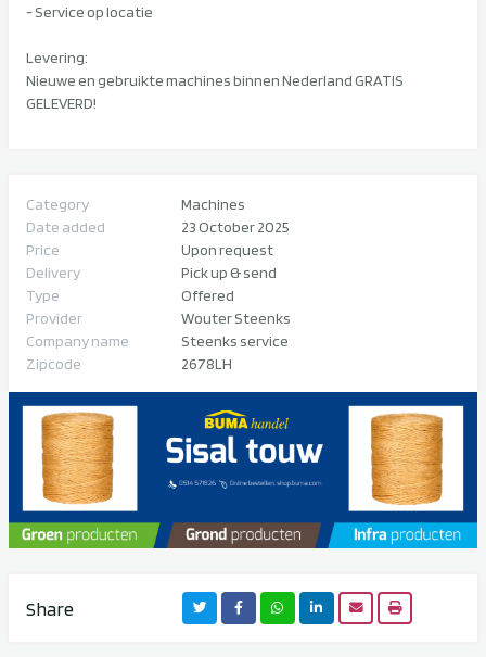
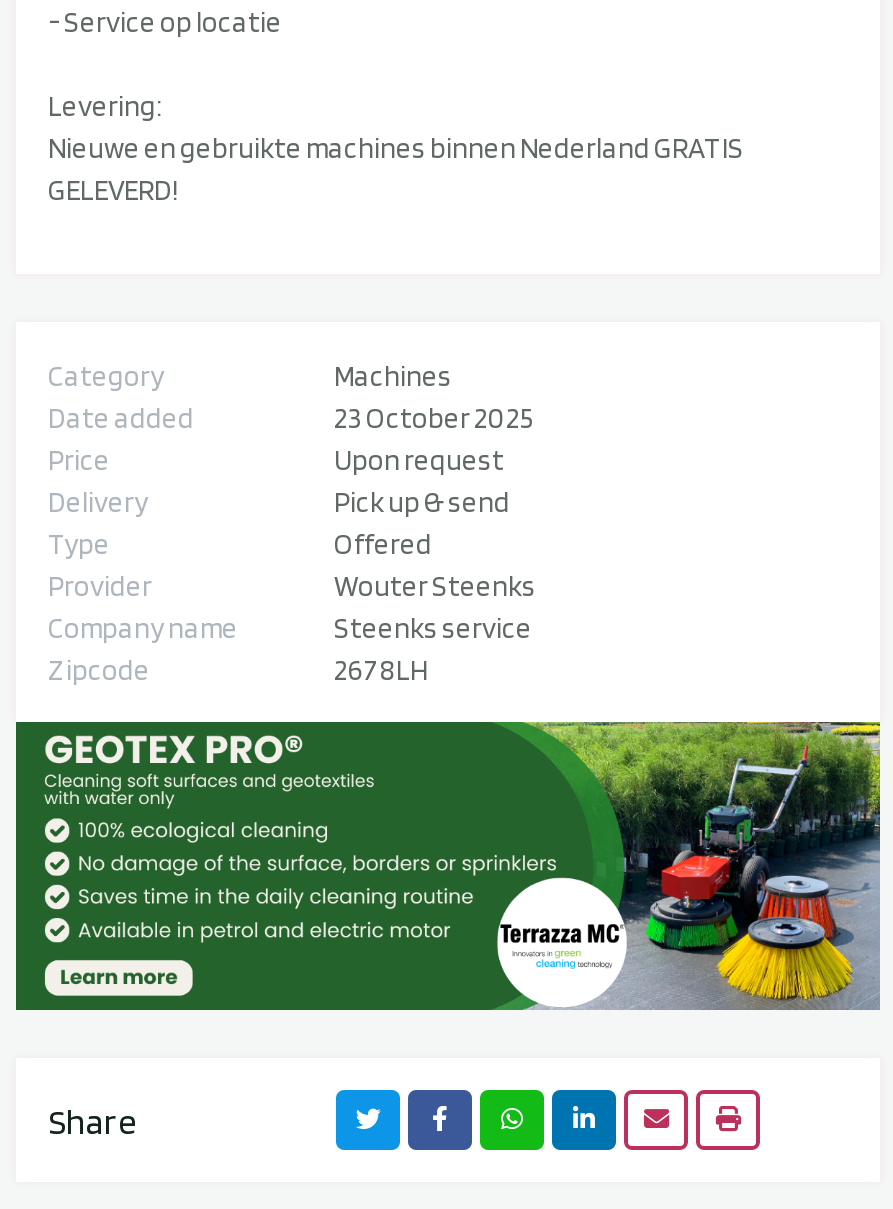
[9,391,478,549] [image] -> [16,720,882,1012] [image]

